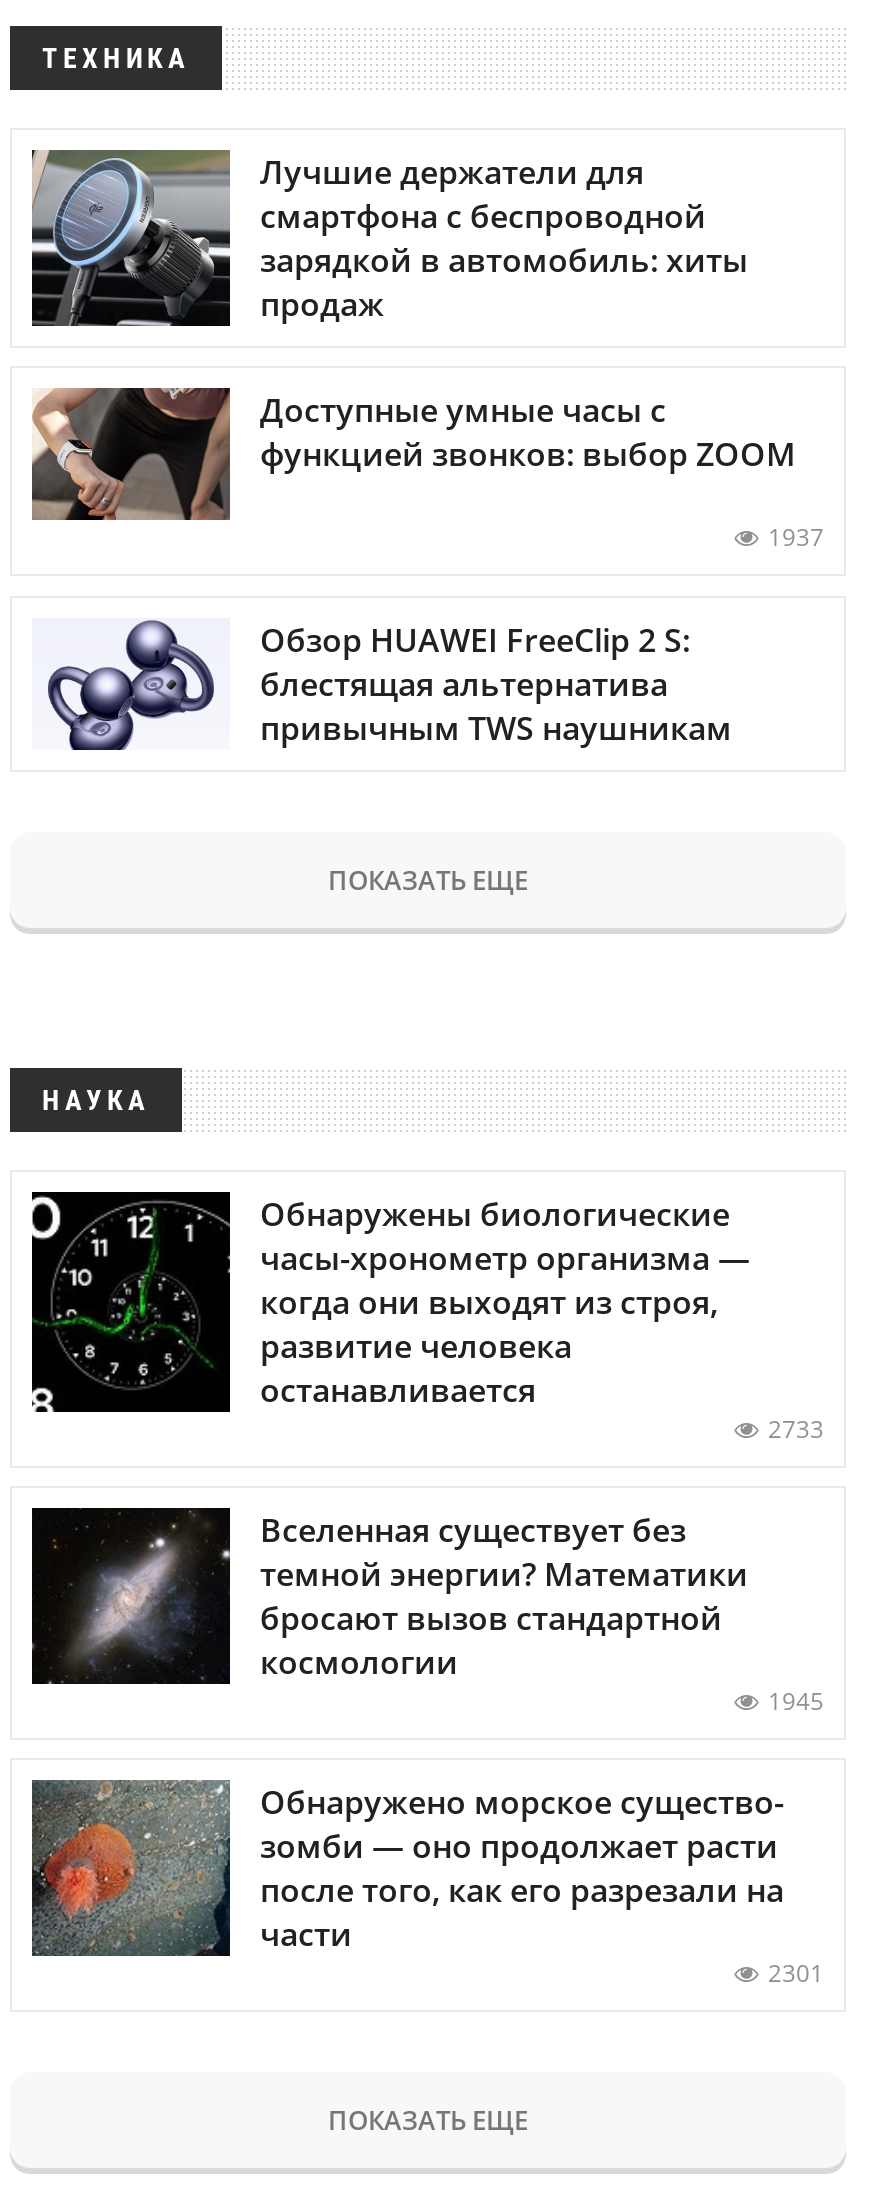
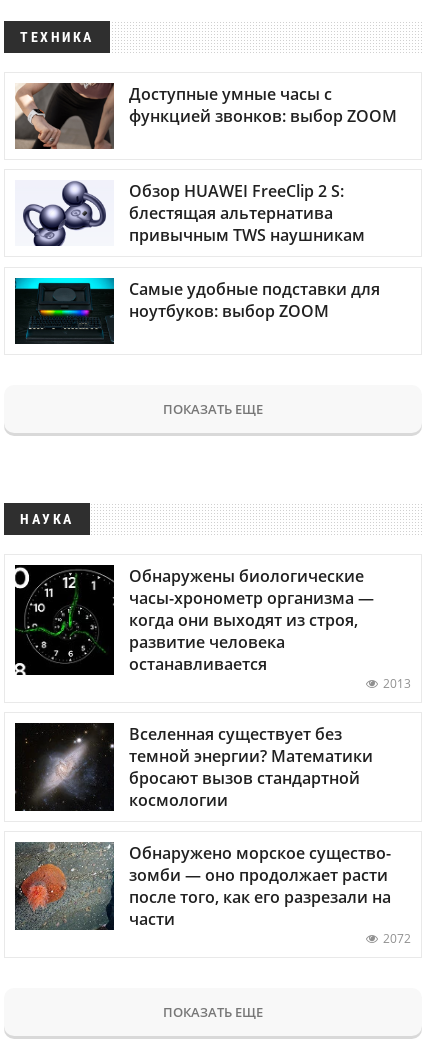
[30,148,748,328] [image] | Лучшие держатели для | смартфона с беспроводной | зарядкой в автомобиль: хиты | продаж -> none
moved [30,384,796,522] -> [14,81,397,150]: [image] | Доступные умные часы с | функцией звонков: выбор ZOOM
[768,521,824,555] 1937 -> none
moved [44,617,732,752] -> [21,180,365,248]: [image] | Обзор HUAWEI FreeClip 2 S: | блестящая альтернатива | привычным TWS наушникам
none -> [14,277,380,345] [image] | Самые удобные подставки для | ноутбуков: выбор ZOOM
[768,1411,824,1445] 2733 -> [383,675,411,692] 2013
[768,1684,824,1718] 1945 -> none
[768,1956,824,1990] 2301 -> [383,930,411,947] 2072

